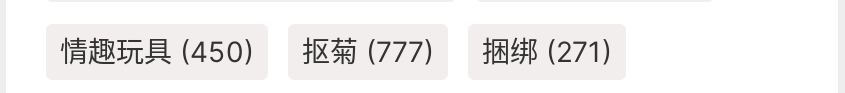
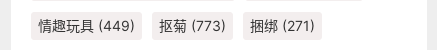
[60,35,254,69] 情趣玩具(450) -> [38,17,135,34] 情趣玩具(449)
[302,35,434,69] 抠菊(777) -> [159,17,226,34] 抠菊(773)

